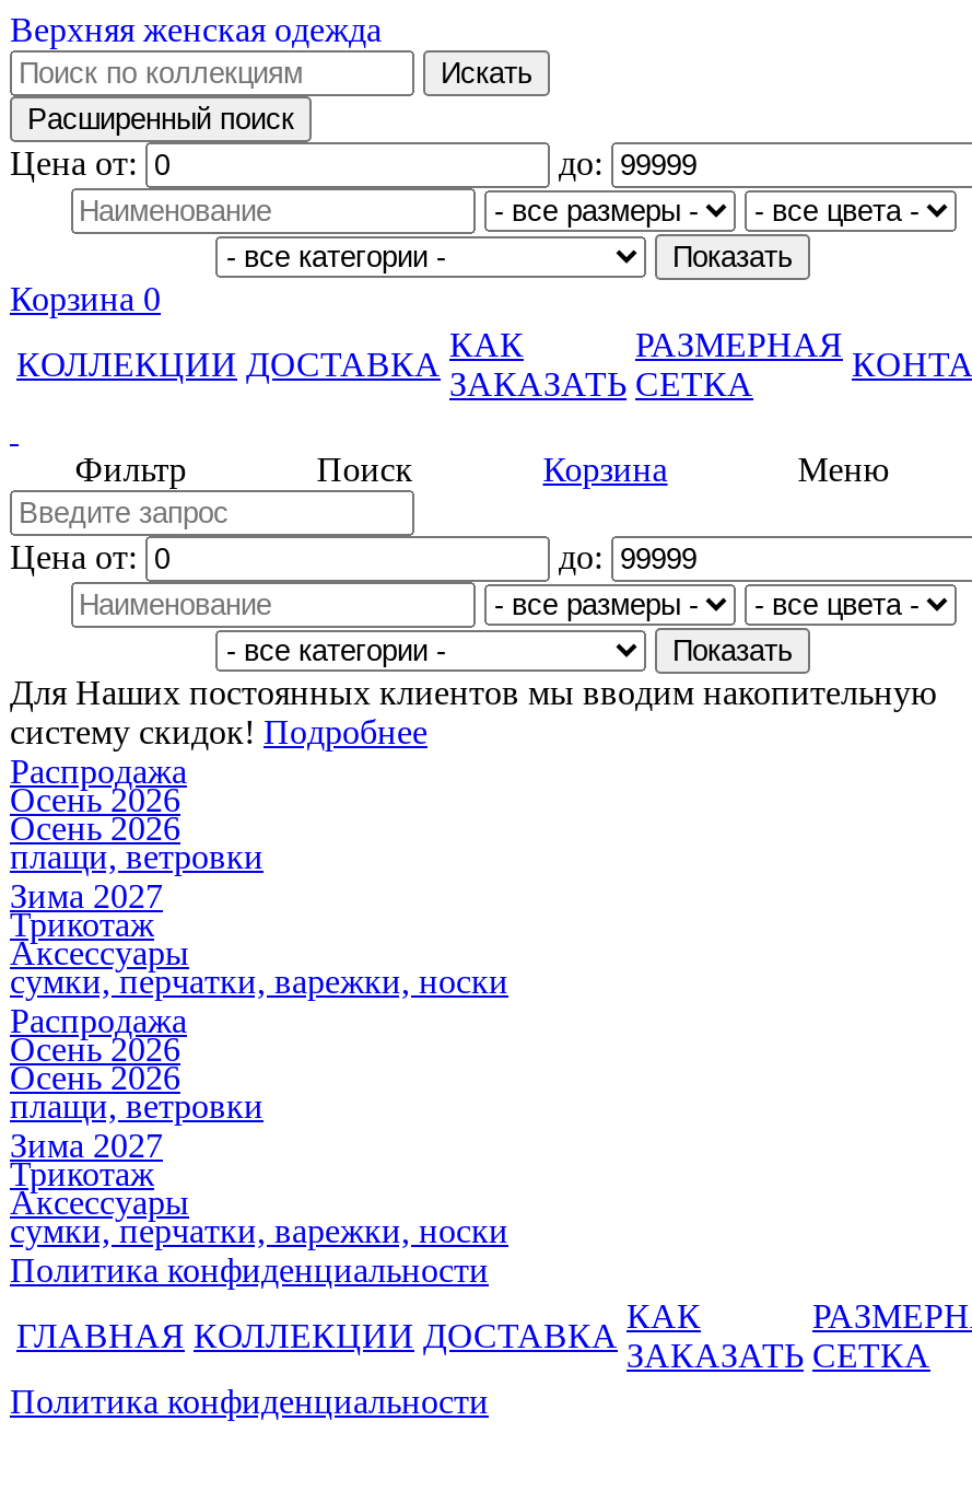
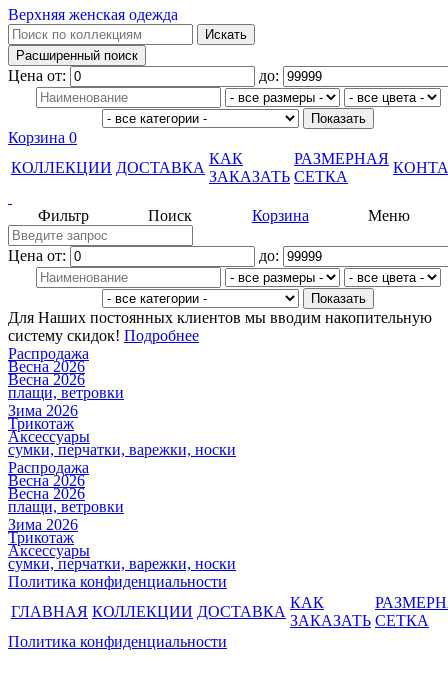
[10,781,180,847] Осень 2026 | Осень 2026 -> [8,358,85,388] Весна 2026 | Весна 2026
[10,877,163,915] Зима 2027 -> [8,402,78,419] Зима 2026
[10,1030,180,1096] Осень 2026 | Осень 2026 -> [8,472,85,502] Весна 2026 | Весна 2026
[10,1127,163,1164] Зима 2027 -> [8,516,78,533] Зима 2026

